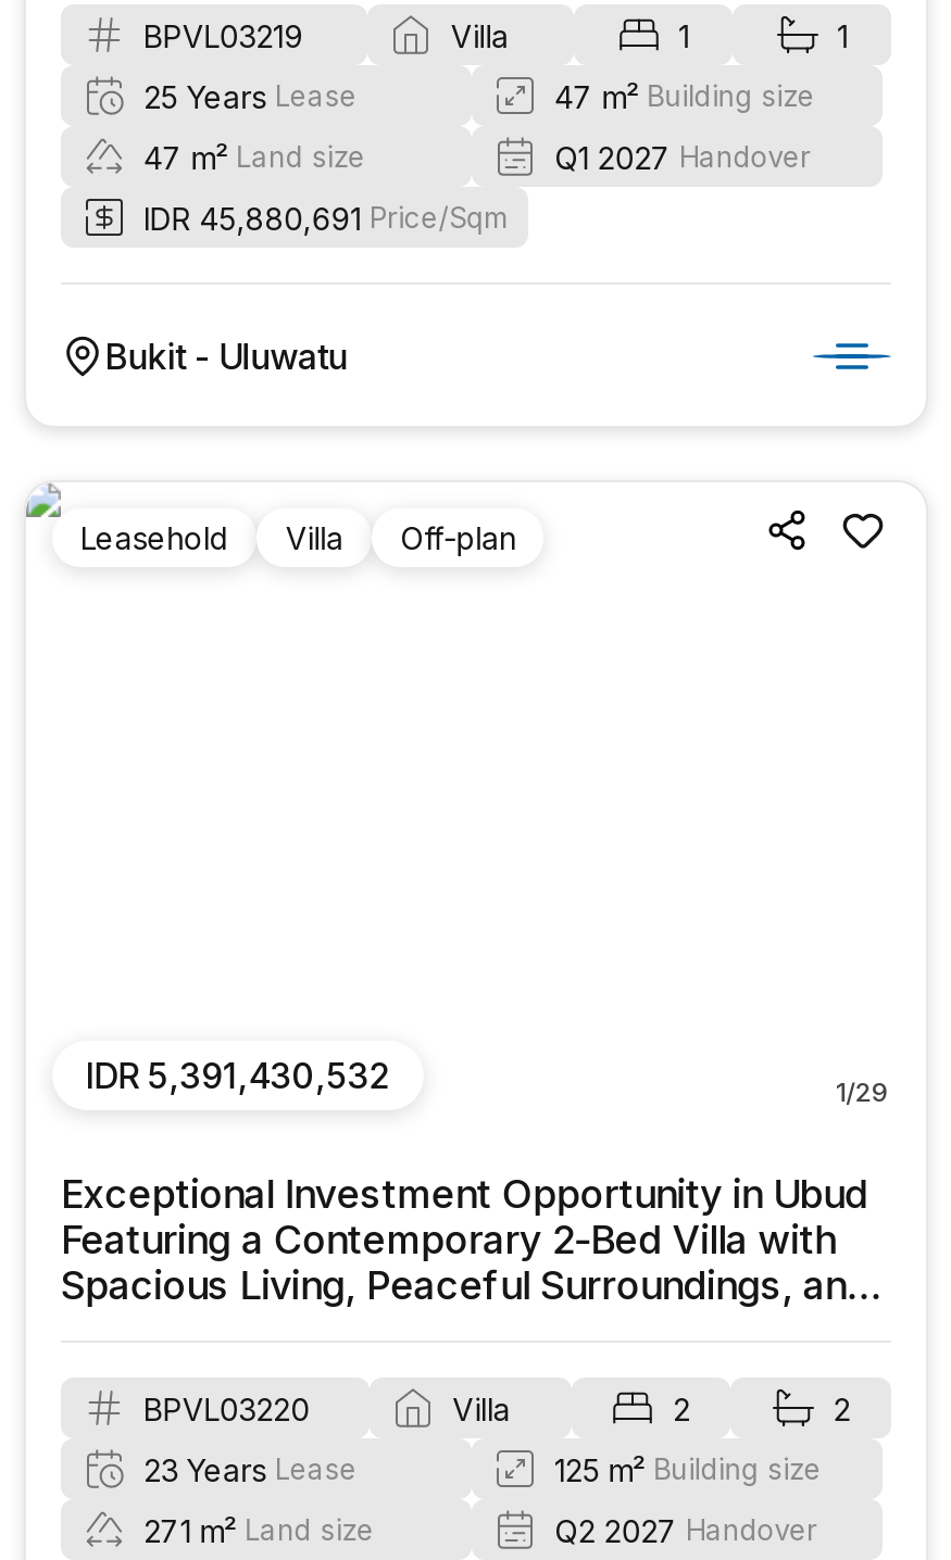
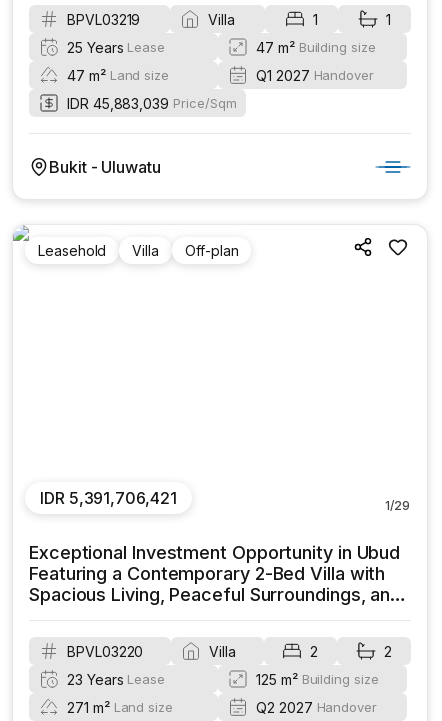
[143,199,508,236] IDR 45,880,691 Price/Sqm -> [67,94,236,111] IDR 45,883,039 Price/Sqm
[85,1054,390,1097] IDR 5,391,430,532 -> [40,488,177,508] IDR 5,391,706,421

